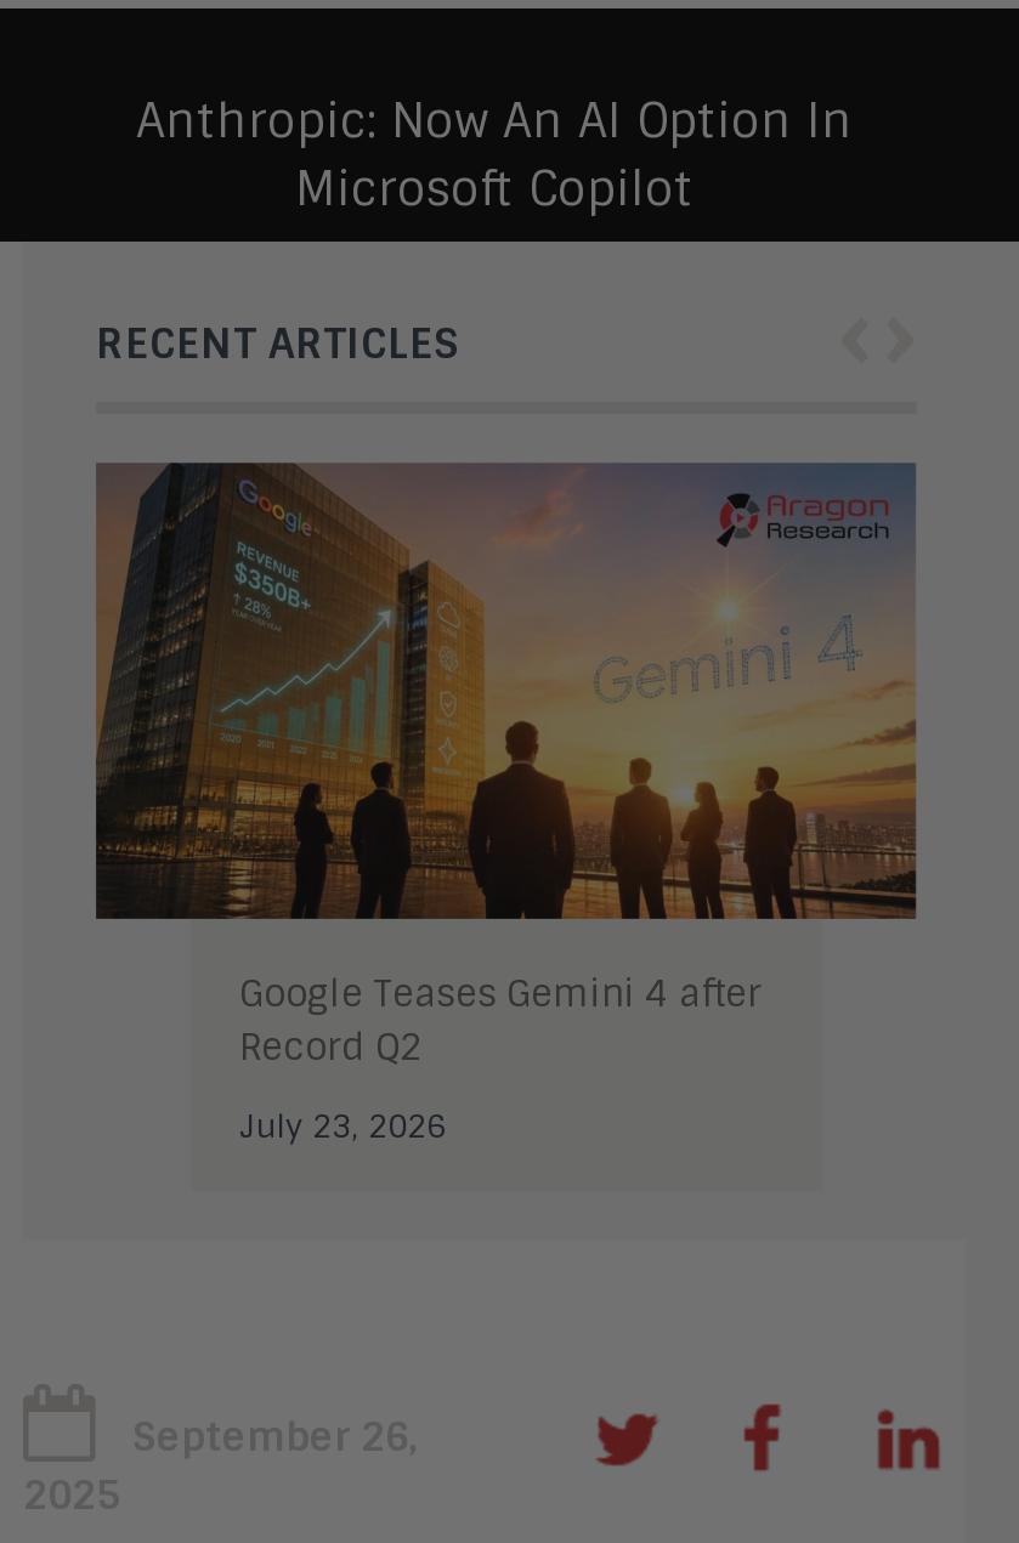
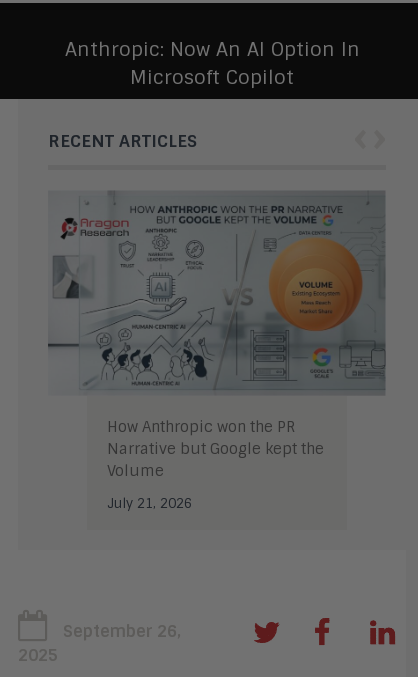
[94,460,917,1073] [image] | Google Teases Gemini 4 after | Record Q2 -> [48,191,386,480] [image] | How Anthropic won the PR | Narrative but Google kept the | Volume
[239,1107,446,1148] July 23, 2026 -> [107,494,192,511] July 21, 2026

